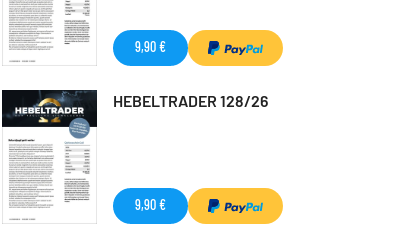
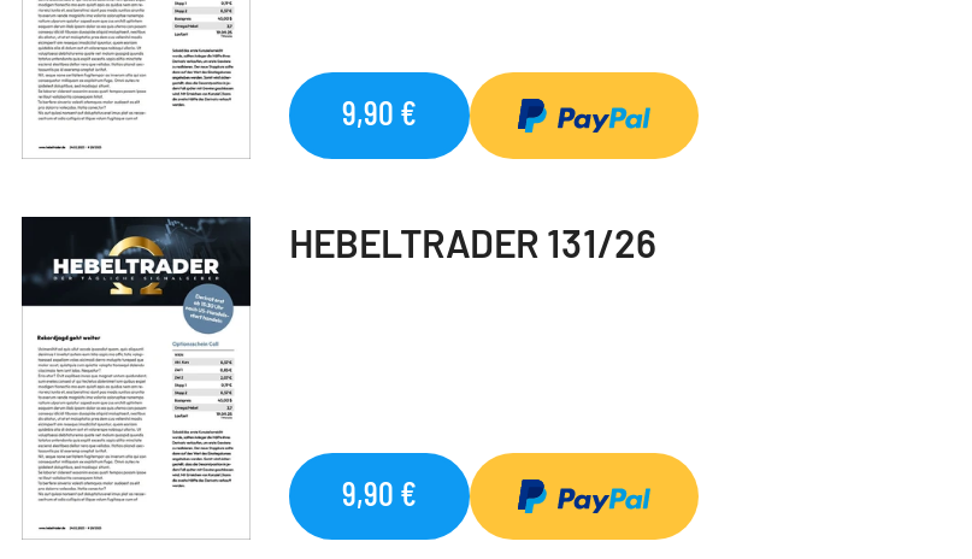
[113,91,268,110] HEBELTRADER 128/26 -> [289,219,655,265] HEBELTRADER 131/26

